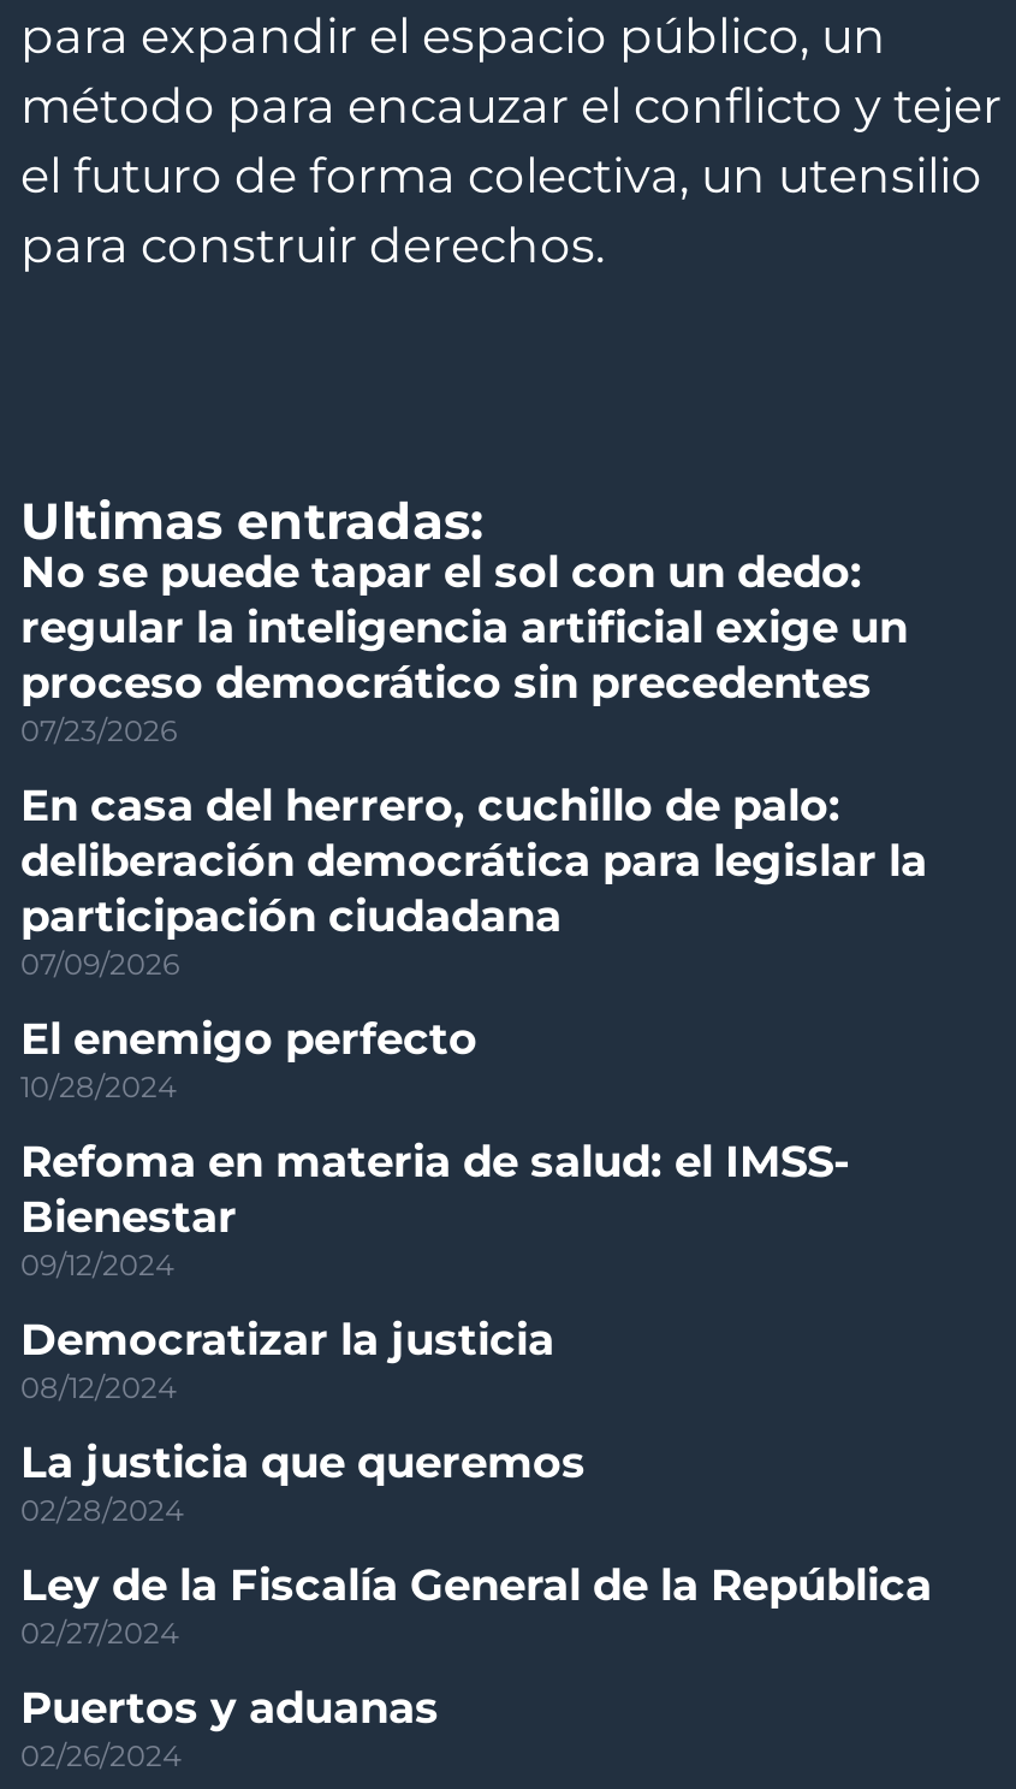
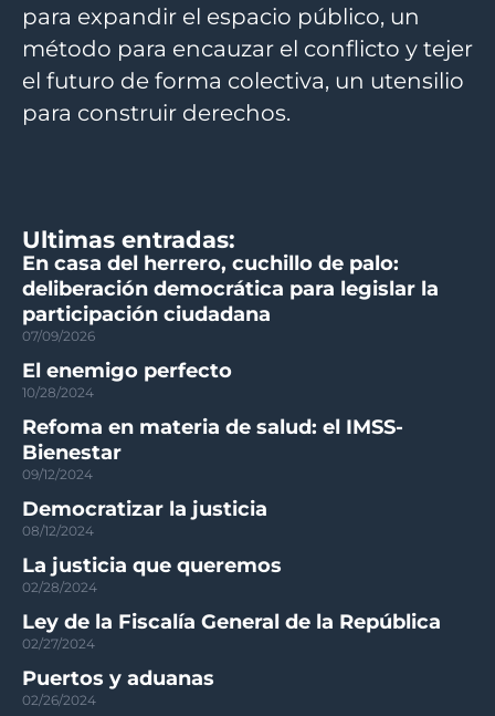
[20,546,908,749] No se puede tapar el sol con un dedo: | regular la inteligencia artificial exige un | proceso democrático sin precedentes | 07/23/2026 -> none

